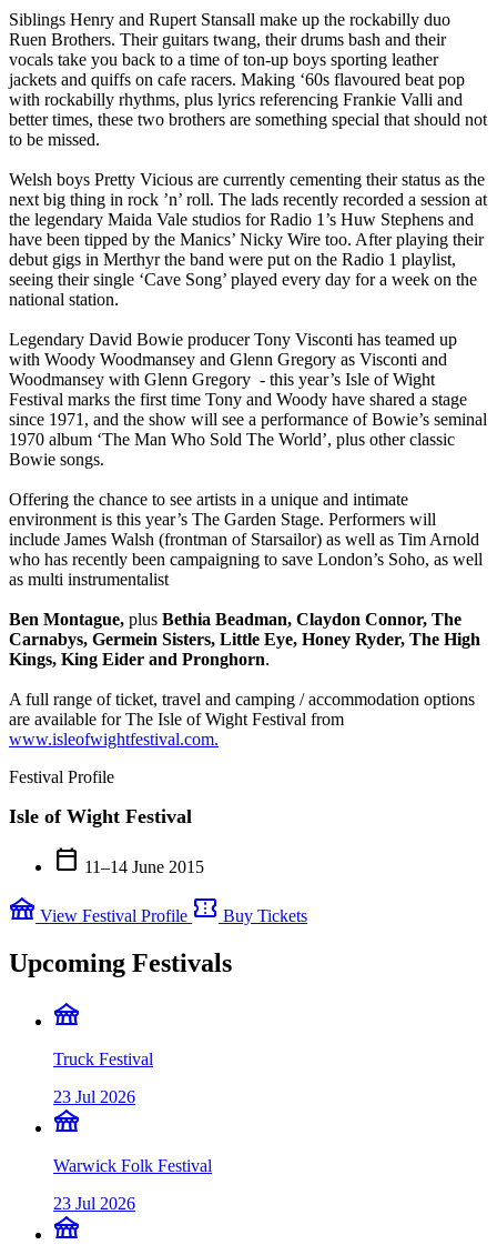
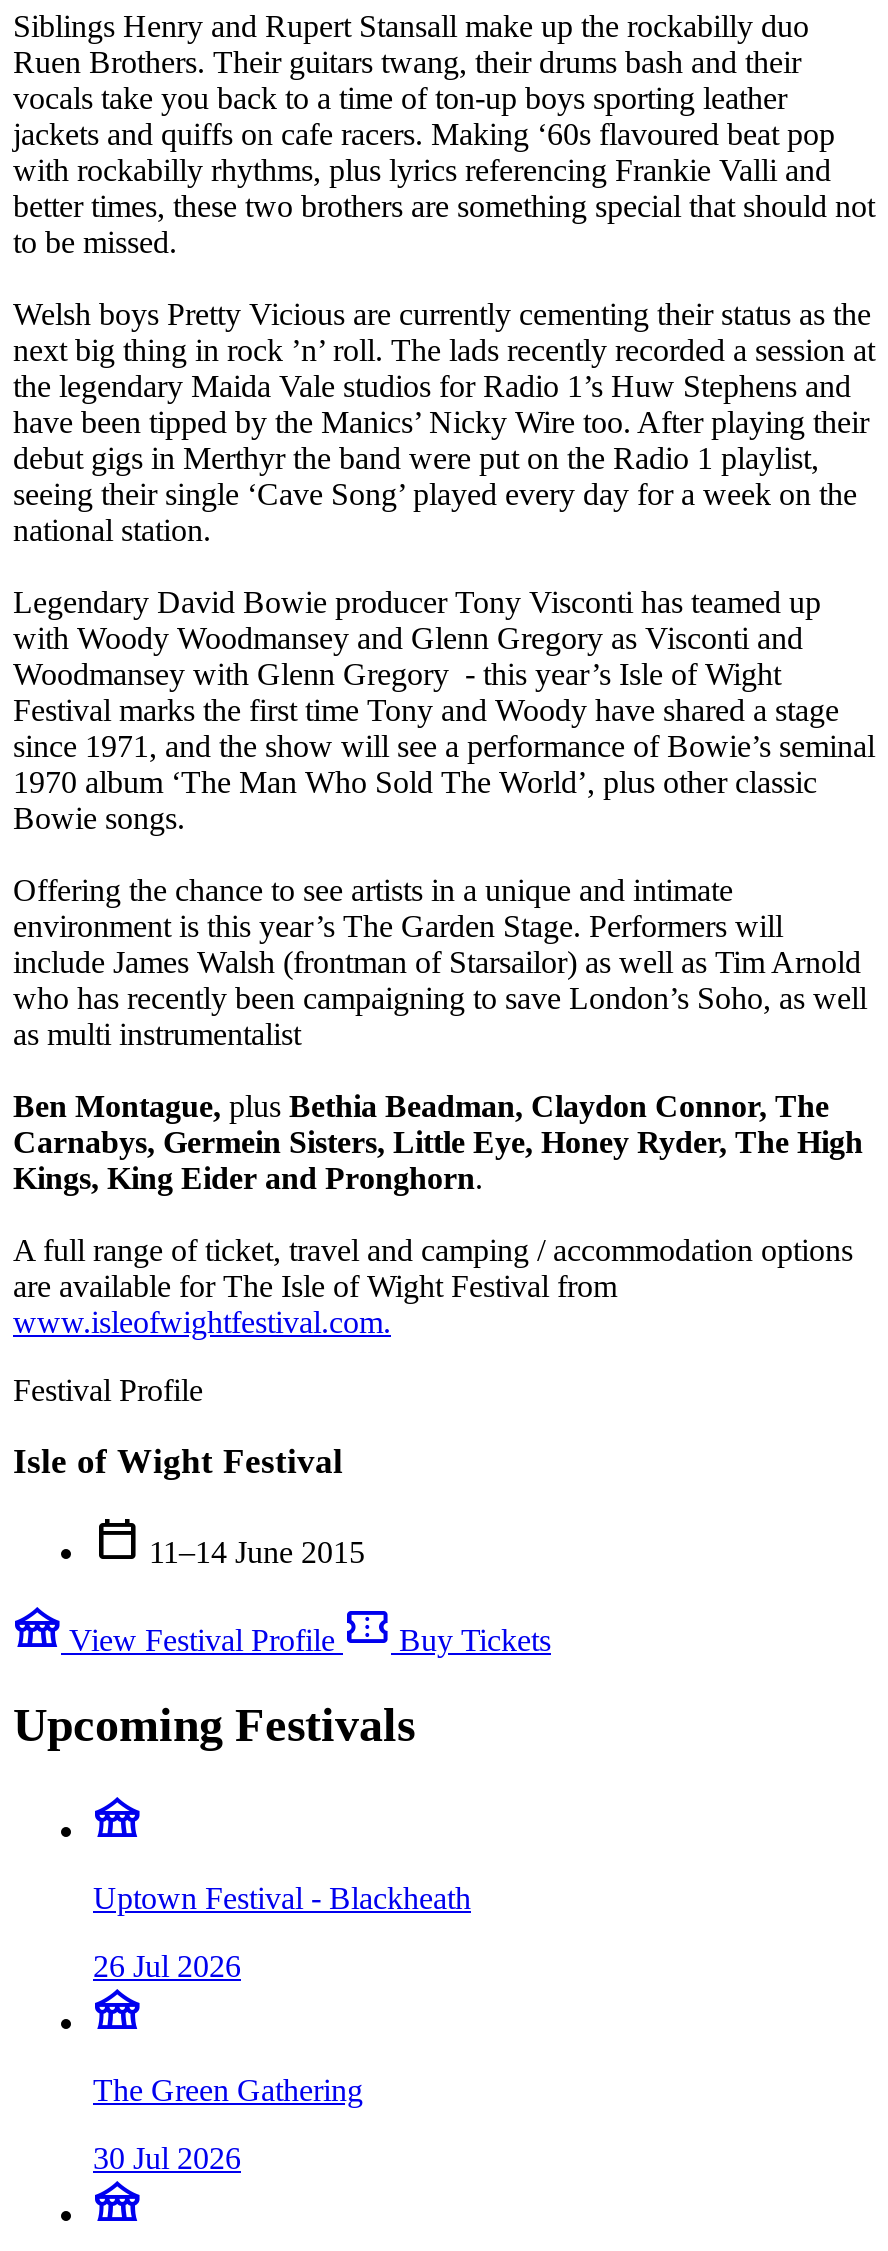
[53,1050,153,1069] Truck Festival -> [93,1881,471,1915] Uptown Festival - Blackheath
[53,1088,135,1106] 23 Jul 2026 -> [93,1949,241,1983] 26 Jul 2026
[53,1156,212,1175] Warwick Folk Festival -> [93,2073,363,2107] The Green Gathering
[53,1194,135,1213] 23 Jul 2026 -> [93,2141,241,2175] 30 Jul 2026

